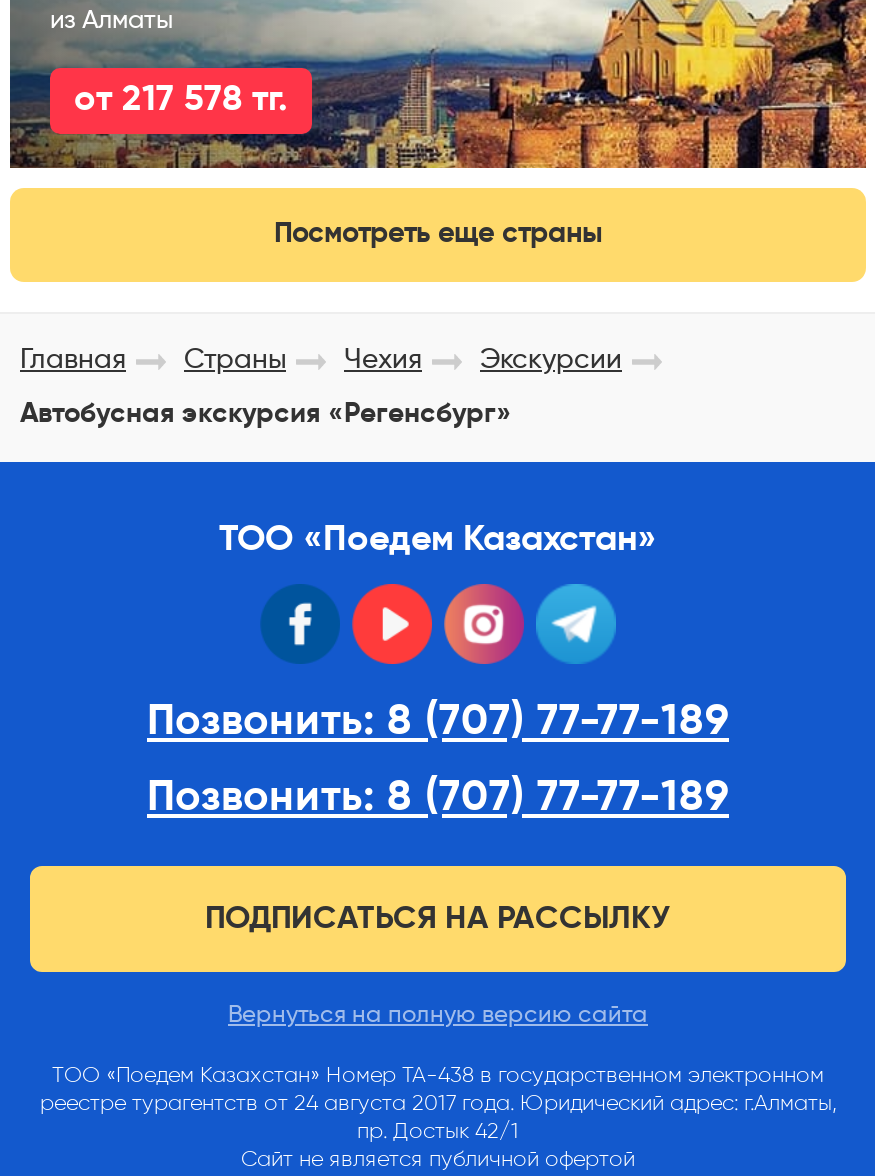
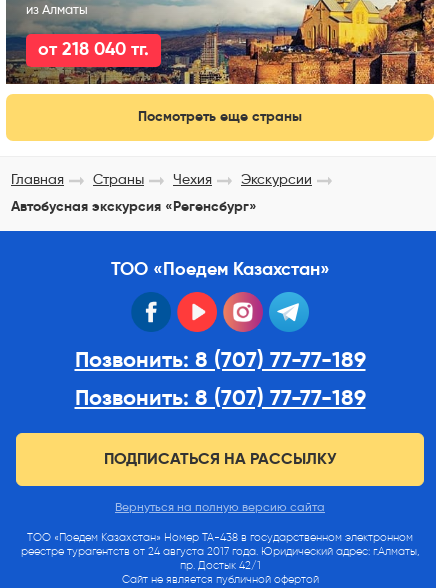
[74,82,288,118] от 217 578 тг. -> [38,41,149,59] от 218 040 тг.

